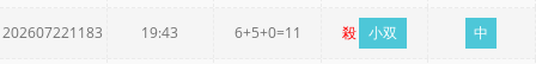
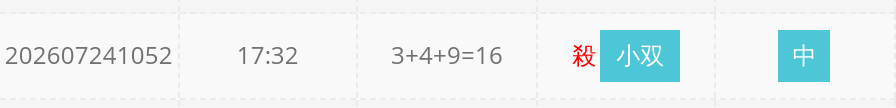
[3,23,301,43] 202607221183 | 19:43 | 6+5+0=11 -> [5,38,503,72] 202607241052 | 17:32 | 3+4+9=16

